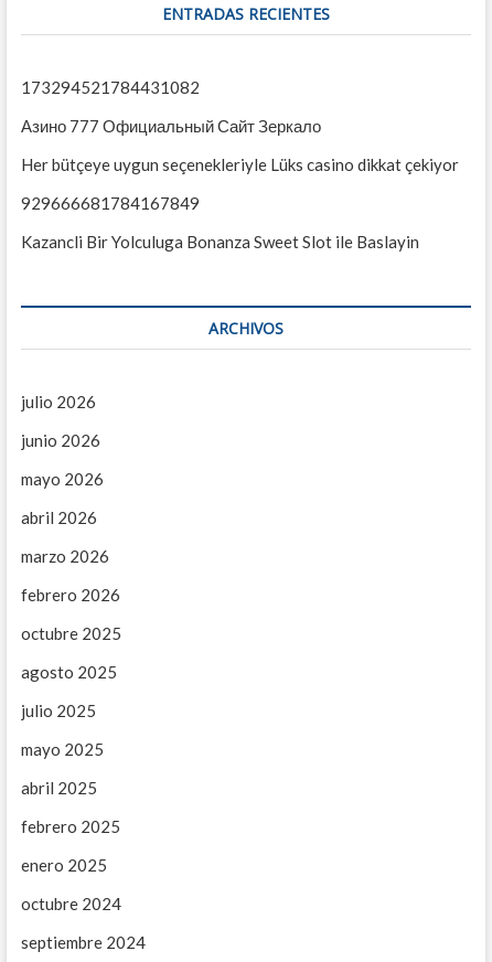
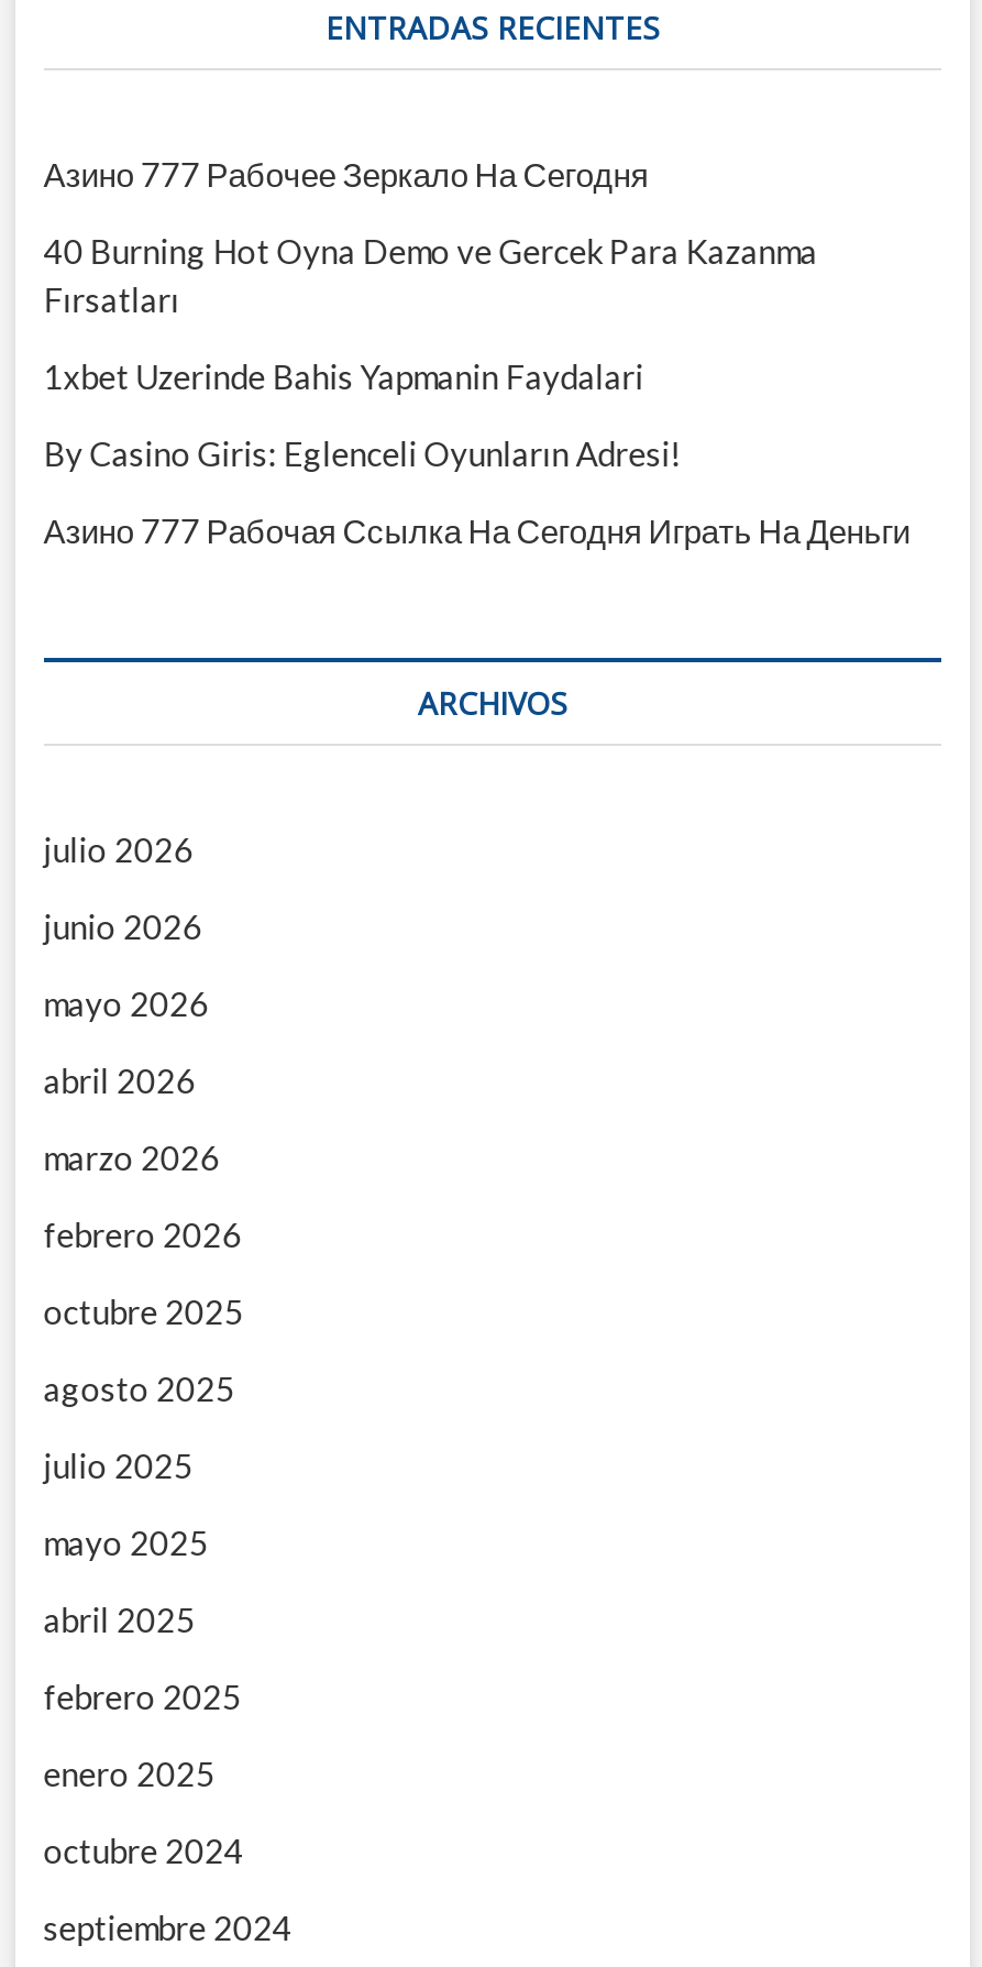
[21,77,199,97] 173294521784431082 -> [44,154,648,193] Азино 777 Рабочее Зеркало На Сегодня
[21,116,321,136] Азино 777 Официальный Сайт Зеркало -> [44,231,818,319] 40 Burning Hot Oyna Demo ve Gercek Para Kazanma | Fırsatları
[21,154,459,174] Her bütçeye uygun seçenekleriyle Lüks casino dikkat çekiyor -> [44,356,644,396] 1xbet Uzerinde Bahis Yapmanin Faydalari
[21,193,199,213] 929666681784167849 -> [44,433,681,473] By Casino Giris: Eglenceli Oyunların Adresi!
[21,232,419,251] Kazancli Bir Yolculuga Bonanza Sweet Slot ile Baslayin -> [44,510,910,550] Азино 777 Рабочая Ссылка На Сегодня Играть На Деньги

